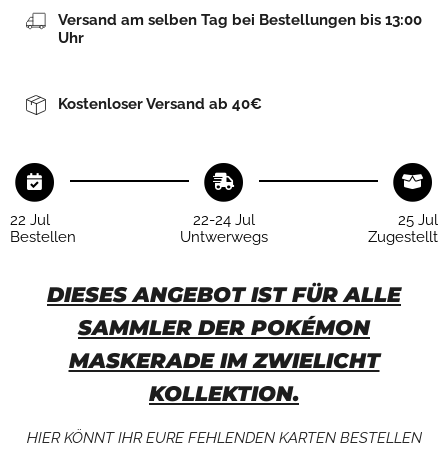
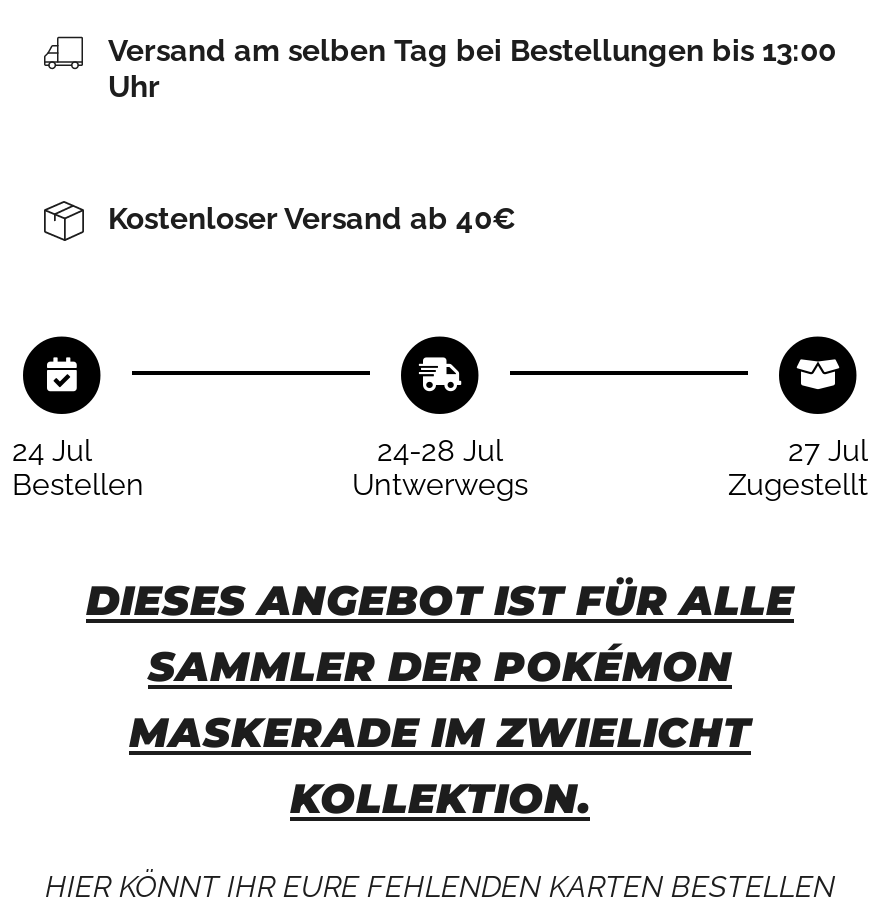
[10,211,50,229] 22 Jul -> [12,433,92,469] 24 Jul
[193,211,255,229] 22-24 Jul -> [377,433,503,469] 24-28 Jul
[398,211,438,229] 25 Jul -> [788,433,868,469] 27 Jul

